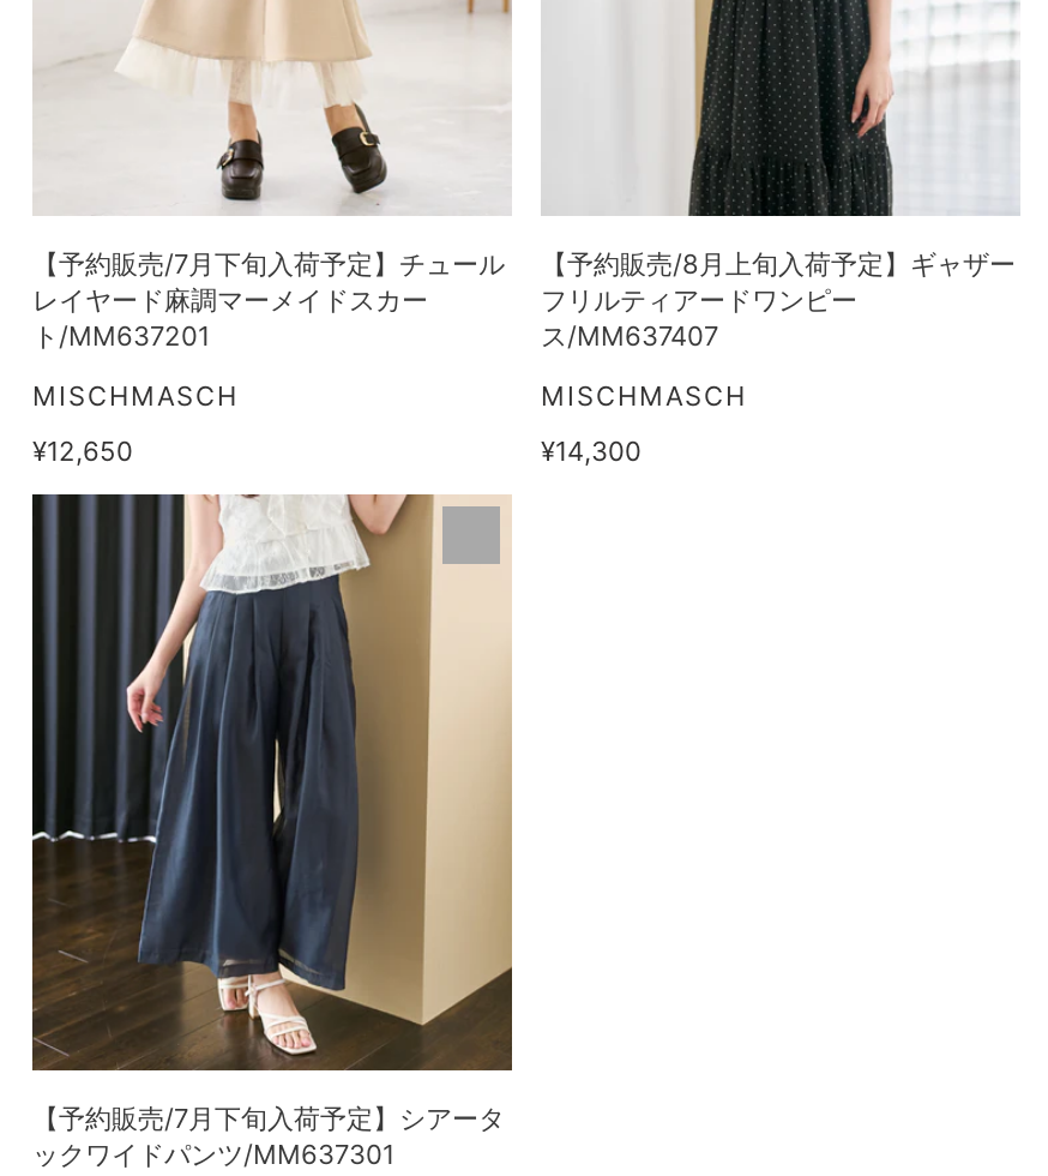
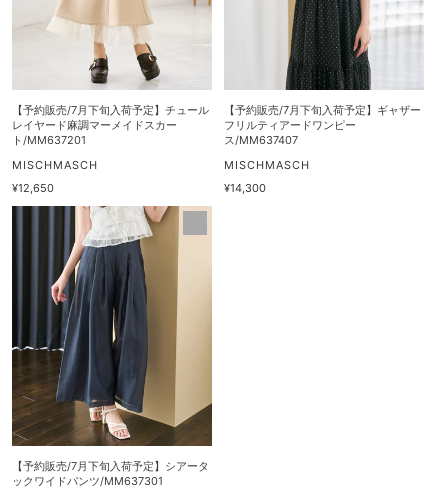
[541,246,1016,280] 【予約販売/8月上旬入荷予定】ギャザー -> [224,103,421,117] 【予約販売/7月下旬入荷予定】ギャザー

